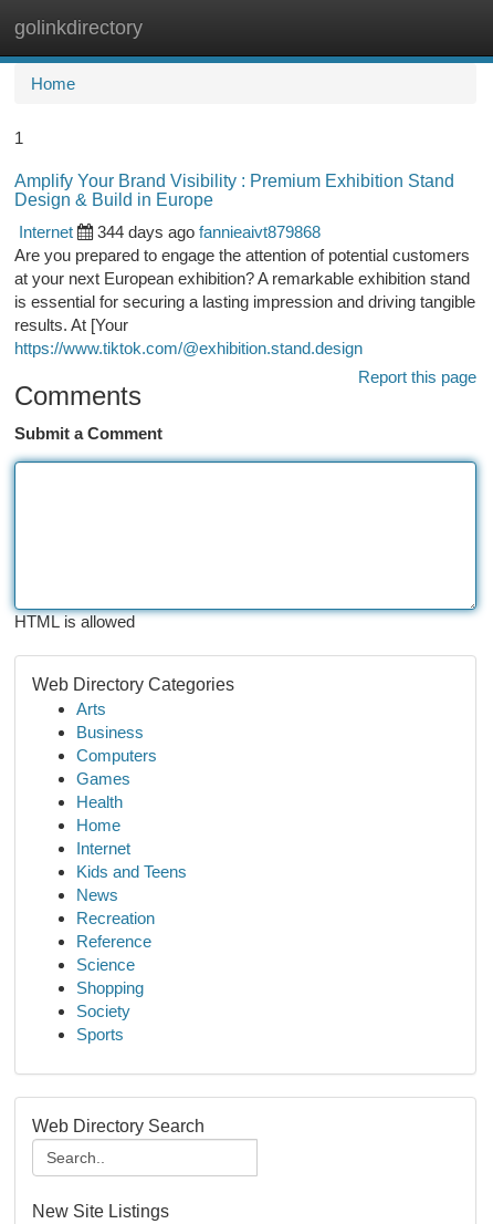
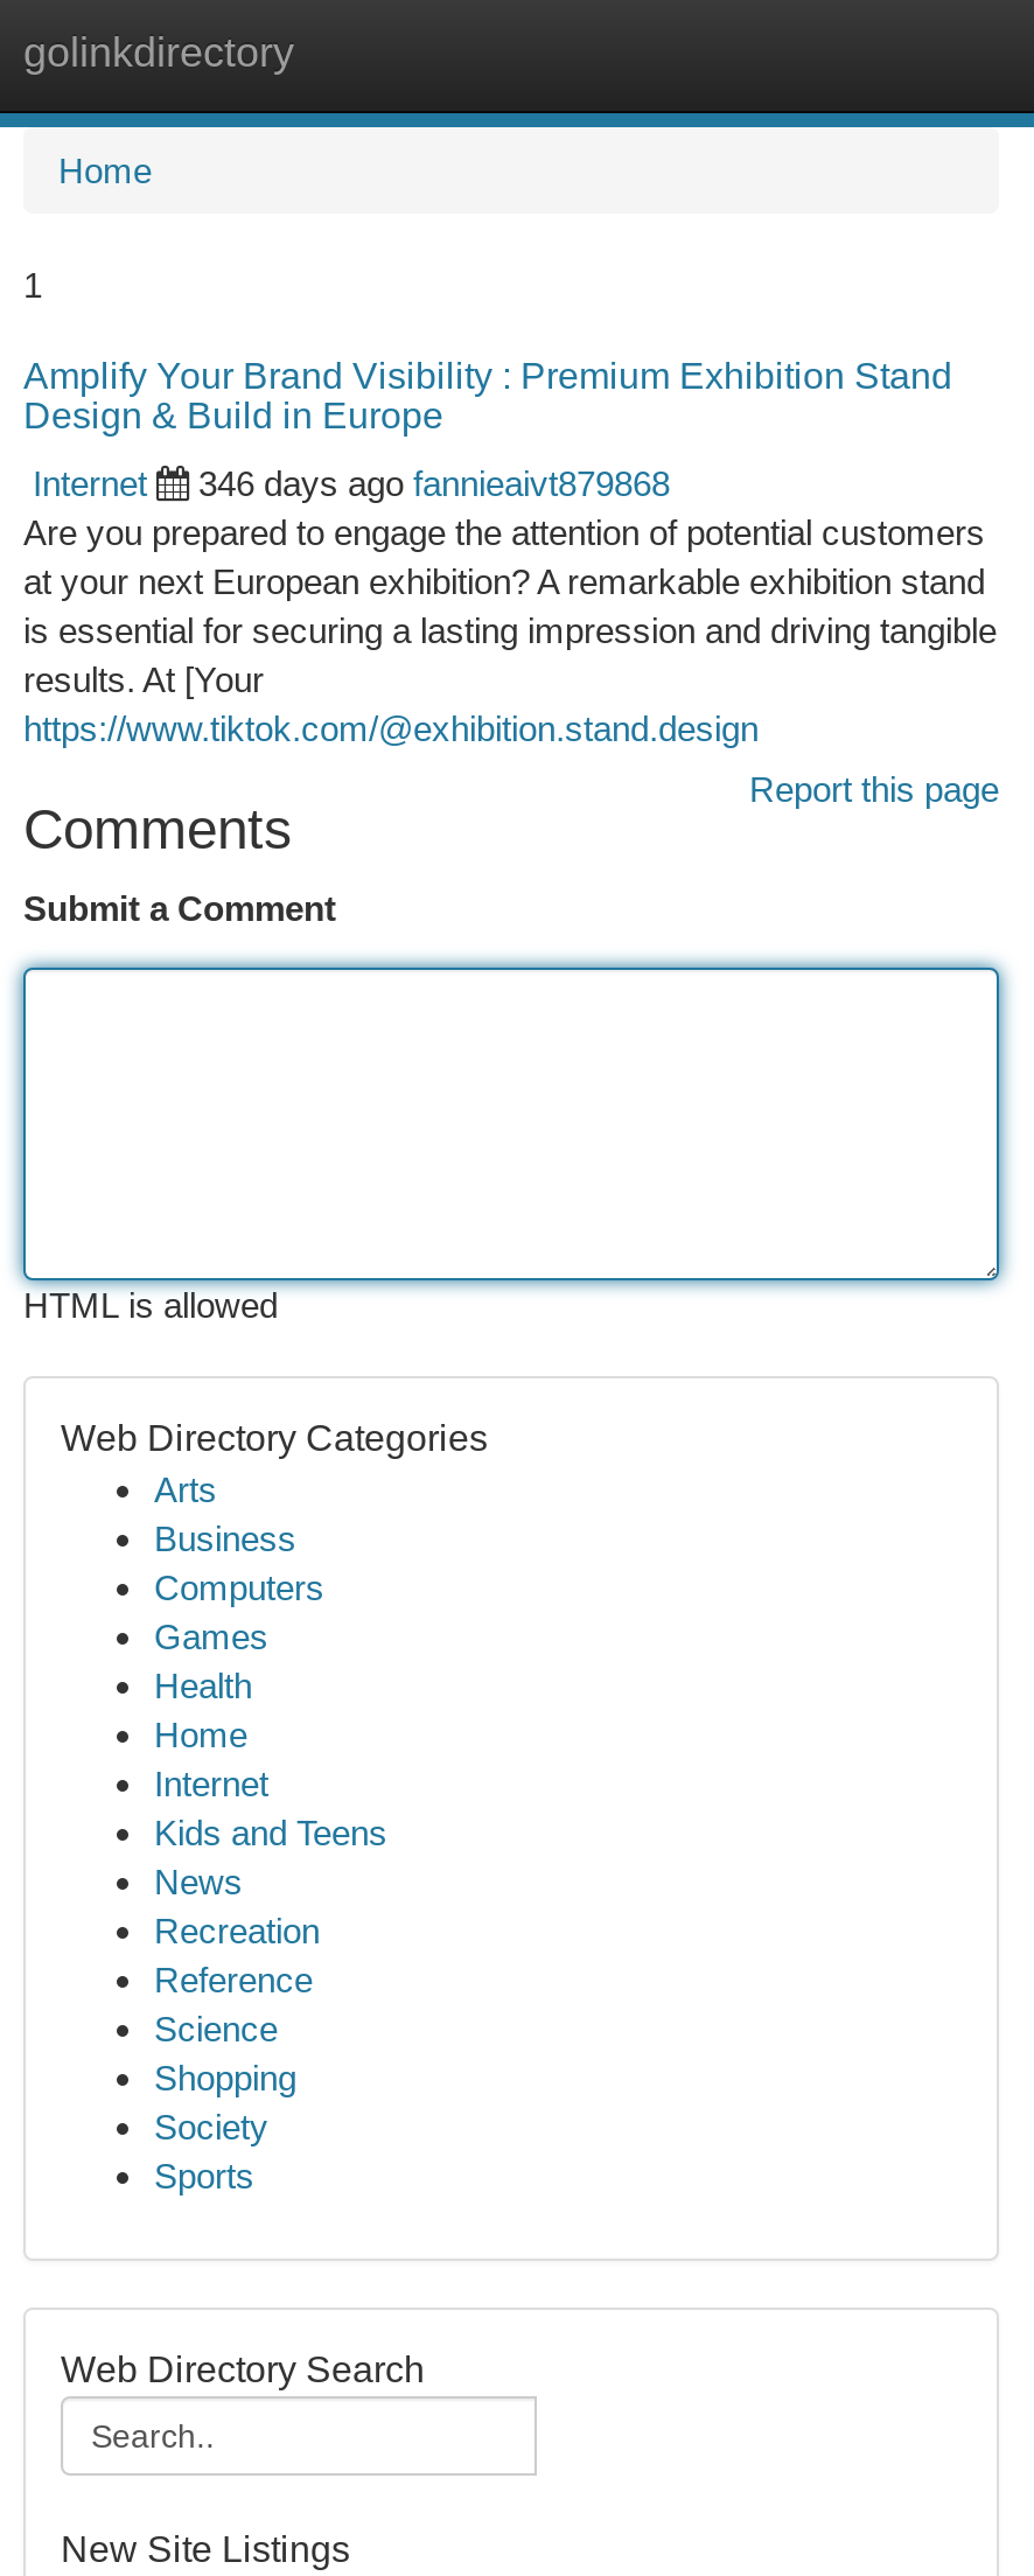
[97,222,321,241] 344 days ago fannieaivt879868 -> [198,463,670,503] 346 days ago fannieaivt879868

